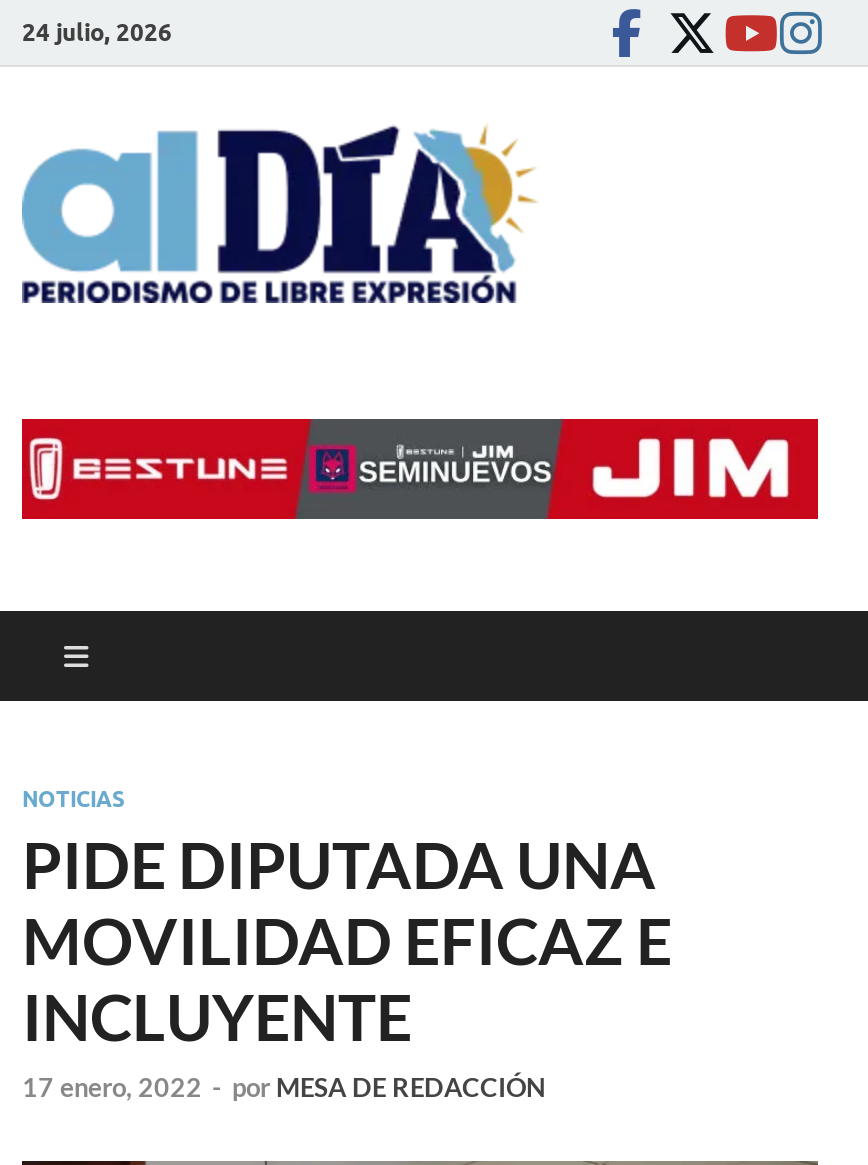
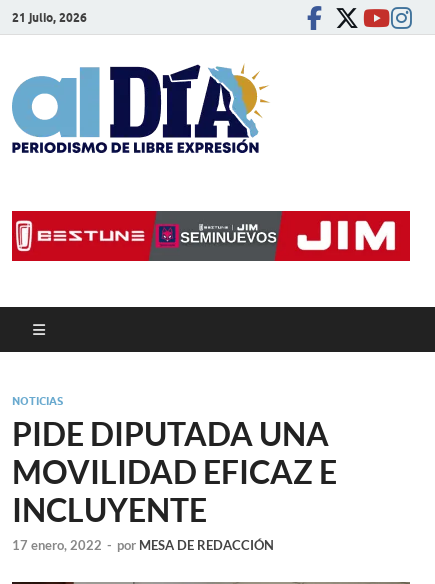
[22,16,172,46] 24 julio, 2026 -> [12,9,87,24] 21 julio, 2026

